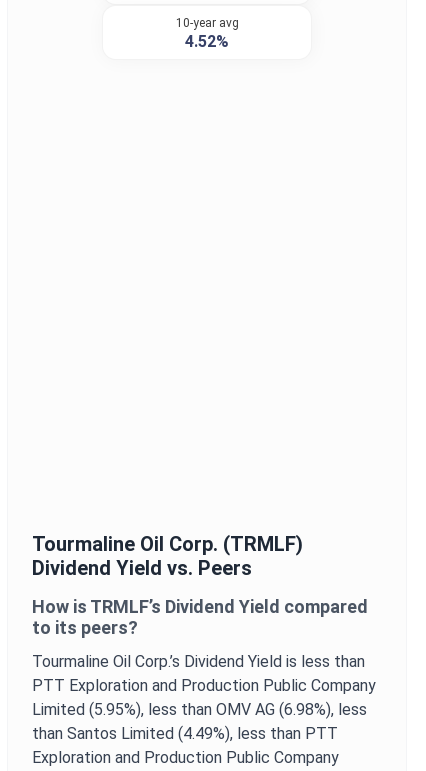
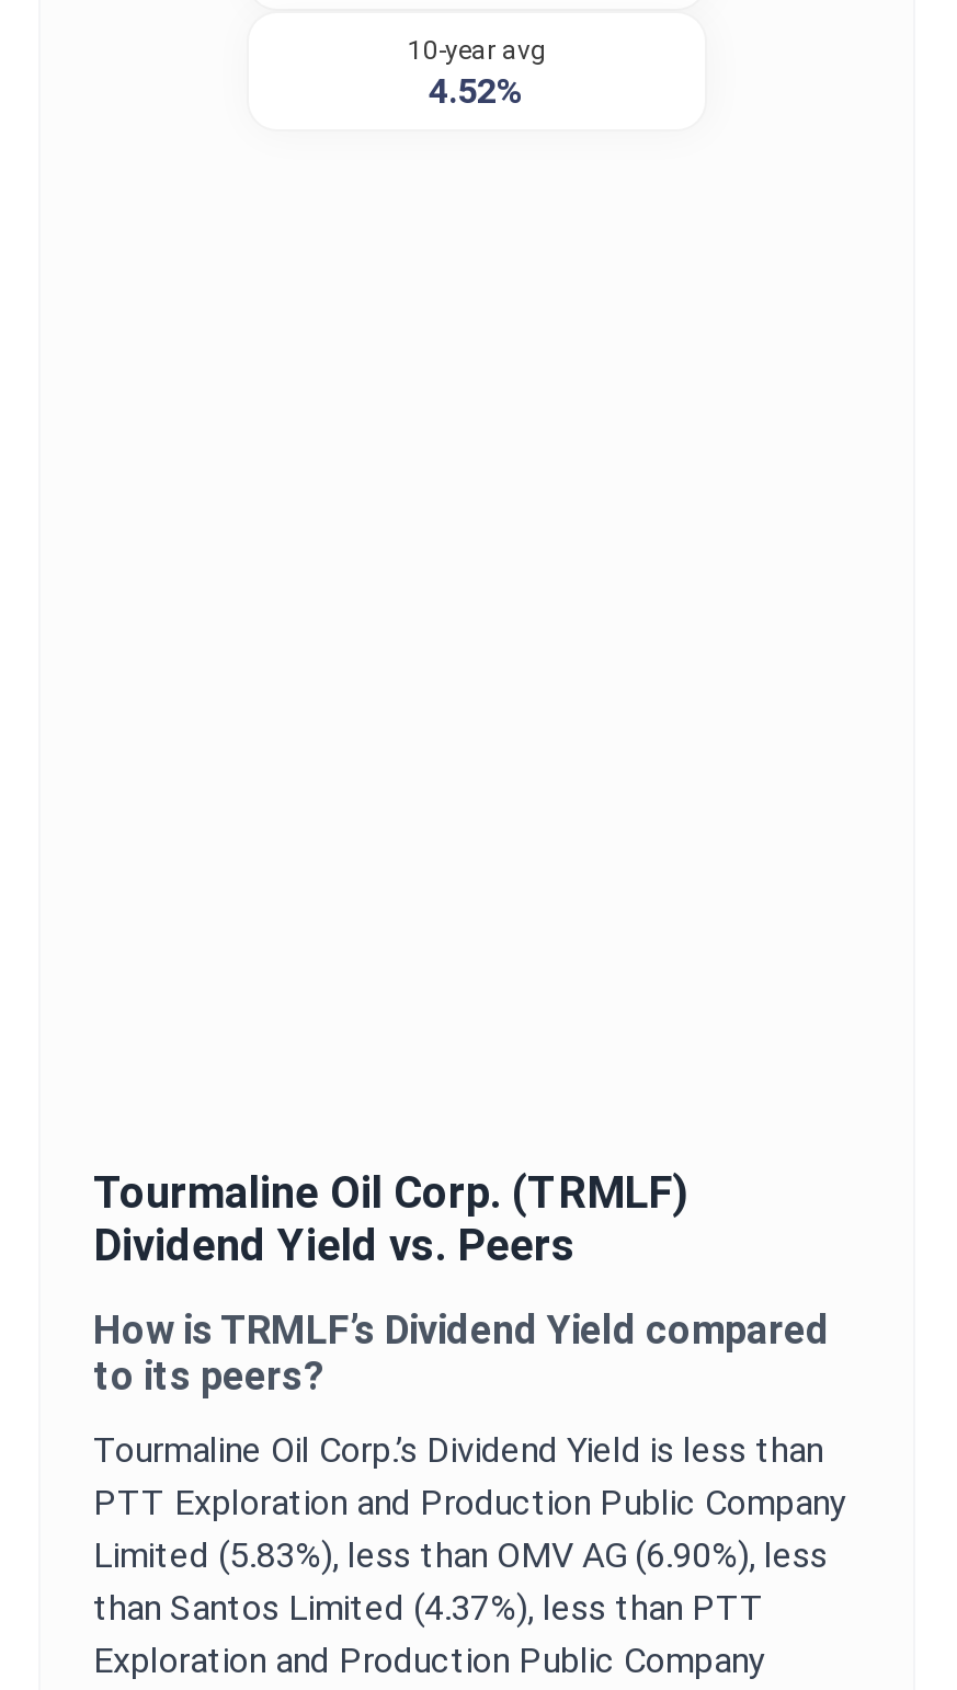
[32,700,367,719] Limited (5.95%), less than OMV AG (6.98%), less -> [93,1534,828,1576] Limited (5.83%), less than OMV AG (6.90%), less
[32,724,338,743] than Santos Limited (4.49%), less than PTT -> [93,1587,764,1629] than Santos Limited (4.37%), less than PTT

